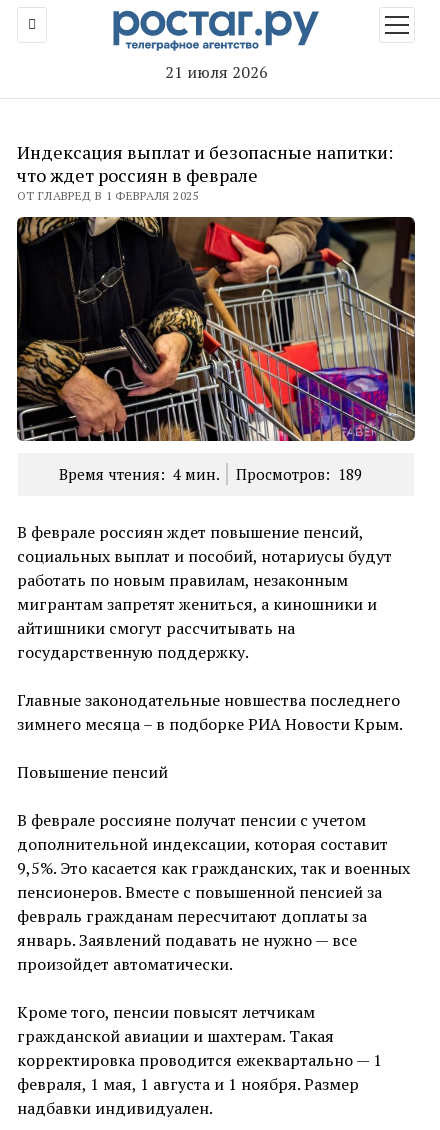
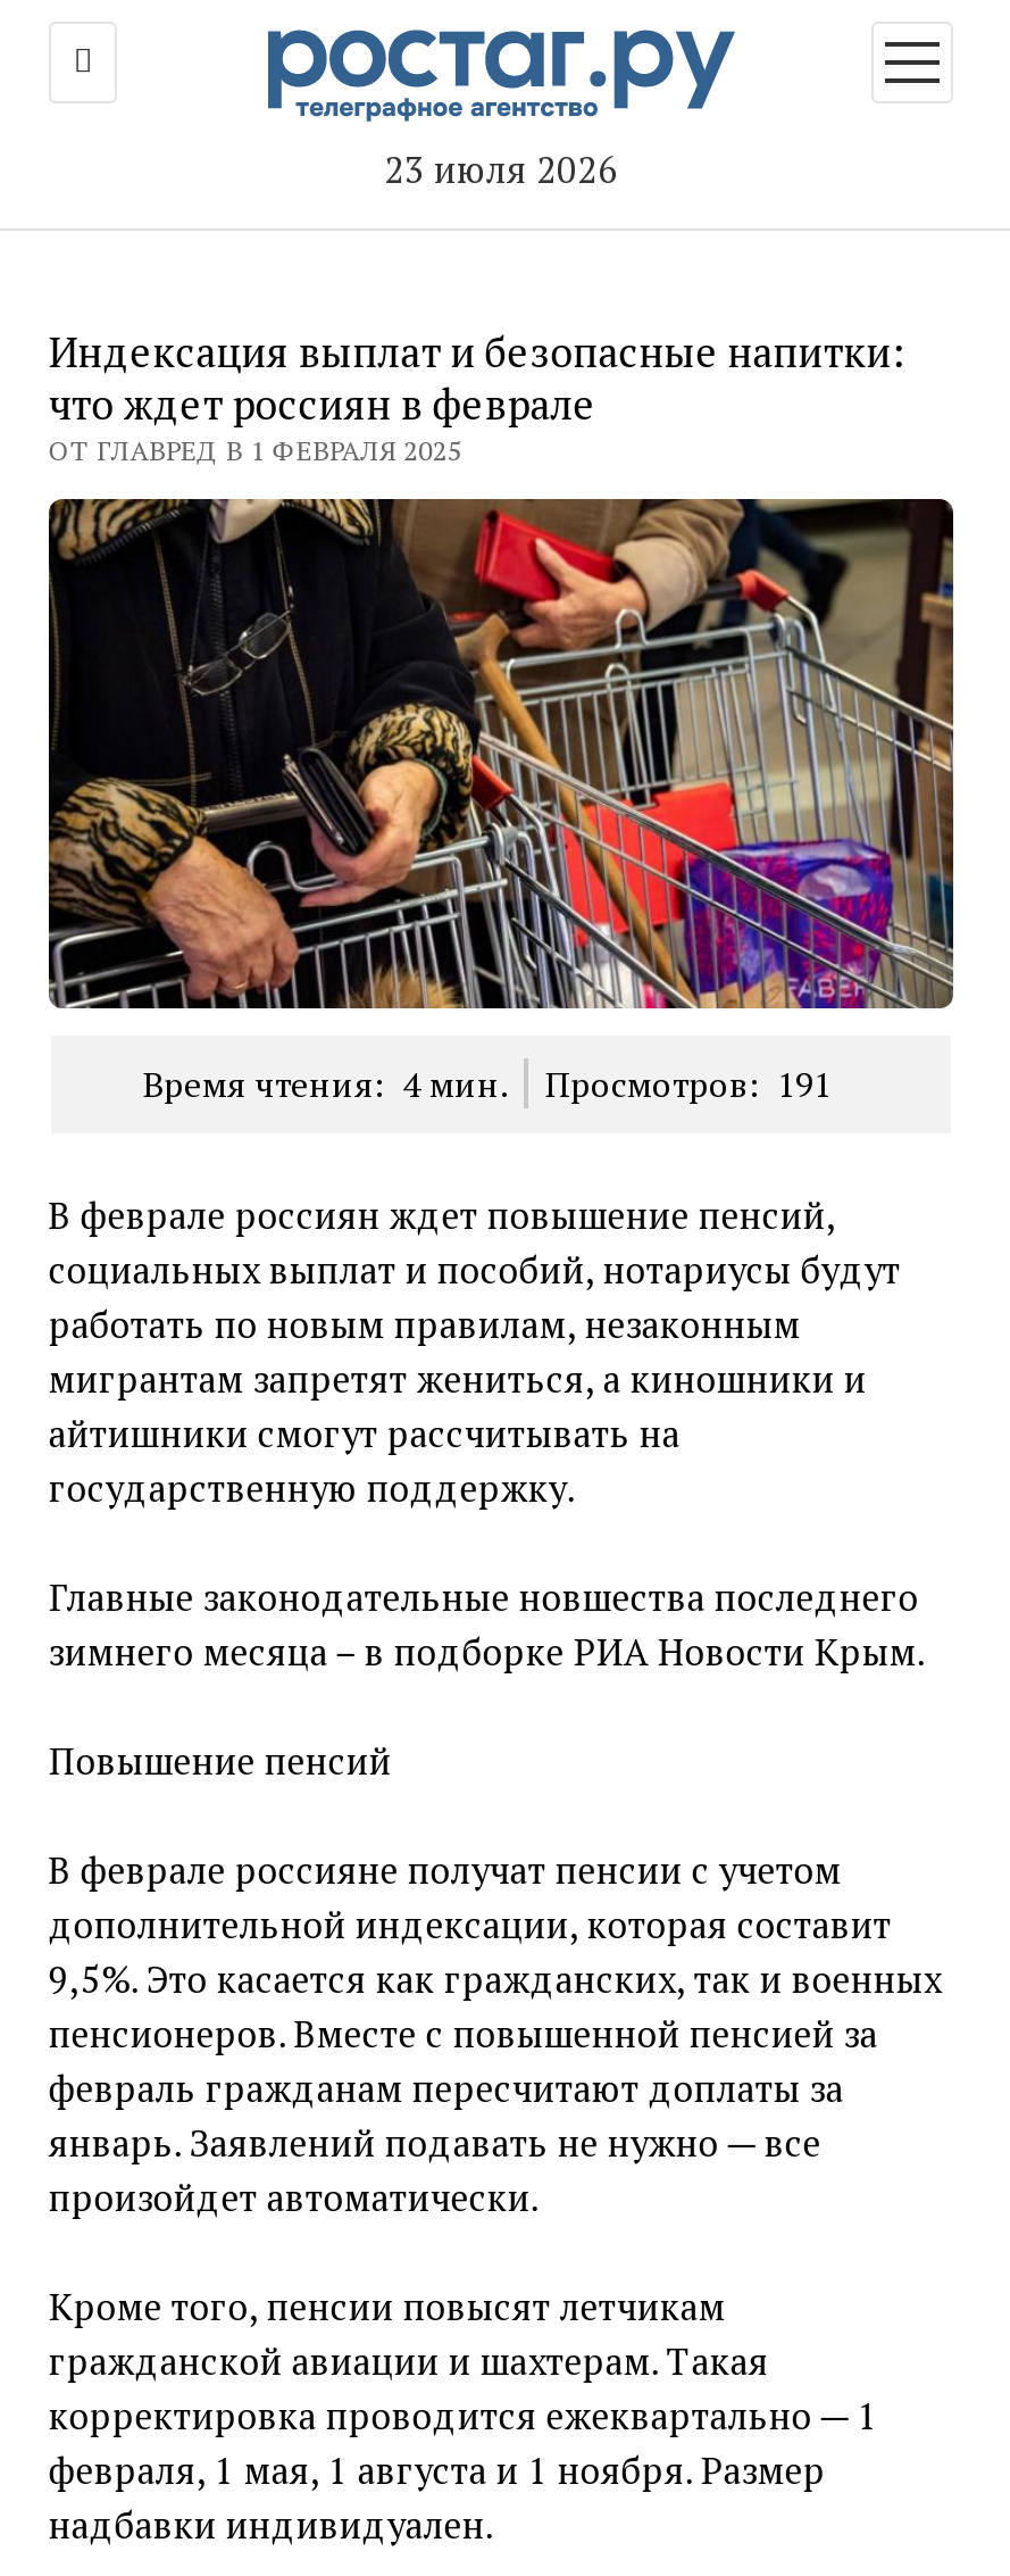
[164,61,267,83] 21 июля 2026 -> [384,144,618,194] 23 июля 2026
[58,464,361,484] Время чтения: 4 мин. Просмотров: 189 -> [143,1061,832,1106] Время чтения: 4 мин. Просмотров: 191

